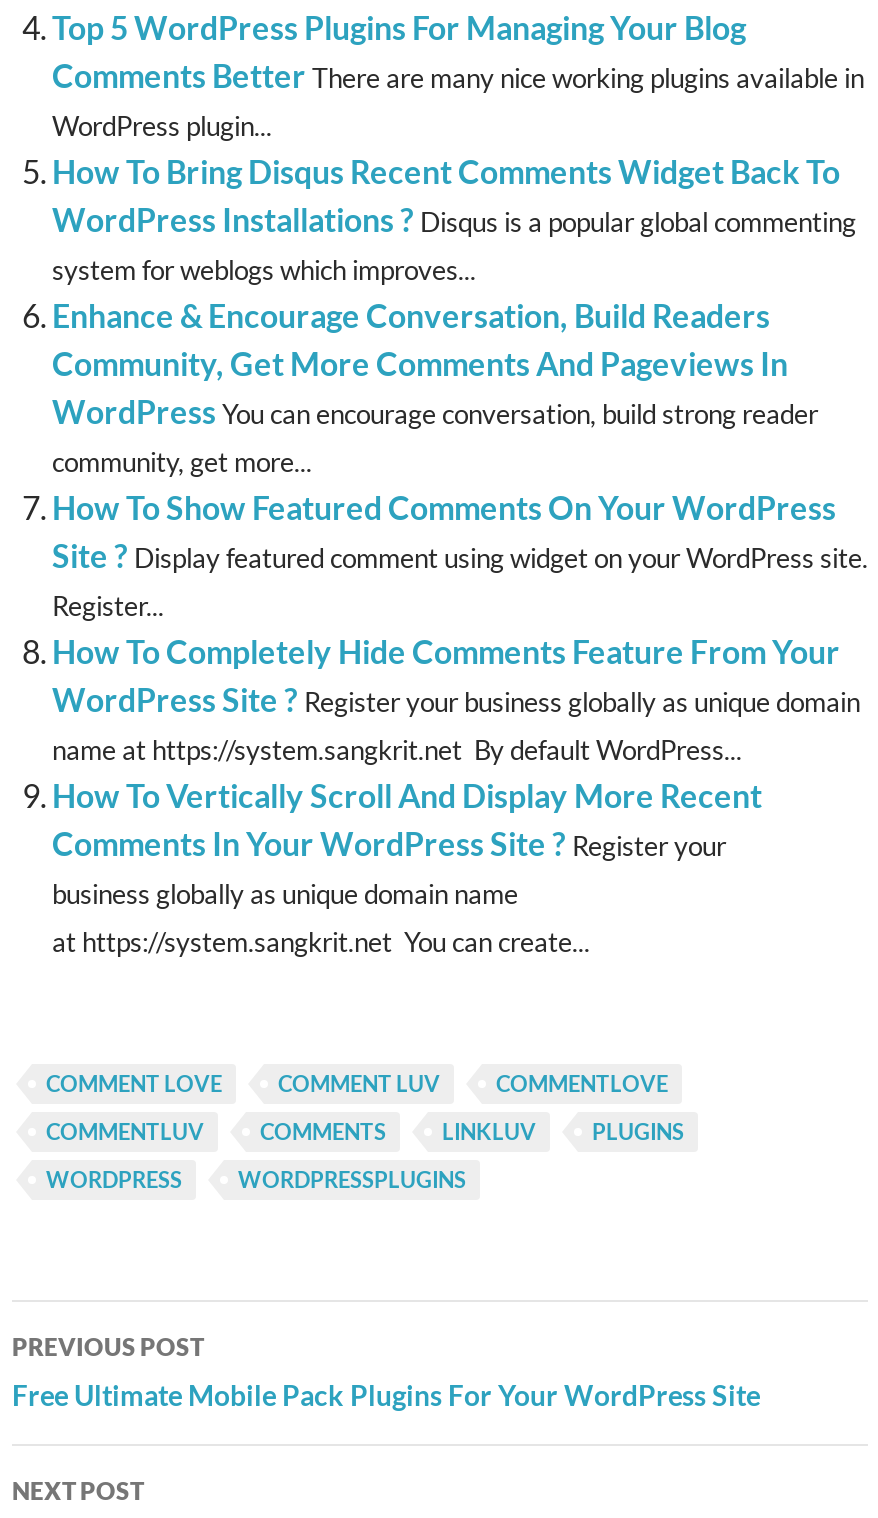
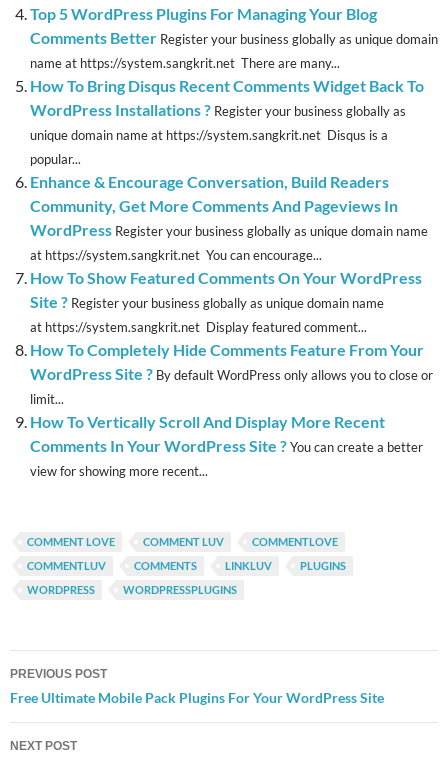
[52,56,864,142] Comments Better There are many nice working plugins available in | WordPress plugin... -> [30,28,438,71] Comments Better Register your business globally as unique domain | name at https://system.sangkrit.net There are many...
[52,200,856,286] WordPress Installations ? Disqus is a popular global commenting | system for weblogs which improves... -> [30,100,406,167] WordPress Installations ? Register your business globally as | unique domain name at https://system.sangkrit.net Disqus is a | popular...
moved [52,296,788,382] -> [30,172,398,215]: Enhance & Encourage Conversation, Build Readers | Community, Get More Comments And Pageviews In
[52,392,818,478] WordPress You can encourage conversation, build strong reader | community, get more... -> [30,220,428,263] WordPress Register your business globally as unique domain name | at https://system.sangkrit.net You can encourage...
moved [52,488,836,526] -> [30,268,422,287]: How To Show Featured Comments On Your WordPress
[52,536,868,622] Site ? Display featured comment using widget on your WordPress site. | Register... -> [30,292,384,335] Site ? Register your business globally as unique domain name | at https://system.sangkrit.net Display featured comment...
moved [52,632,840,670] -> [30,340,424,359]: How To Completely Hide Comments Feature From Your
[52,680,860,766] WordPress Site ? Register your business globally as unique domain | name at https://system.sangkrit.net By default WordPress... -> [30,364,433,407] WordPress Site ? By default WordPress only allows you to close or | limit...
moved [52,776,762,814] -> [30,412,385,431]: How To Vertically Scroll And Display More Recent
[52,824,726,958] Comments In Your WordPress Site ? Register your | business globally as unique domain name | at https://system.sangkrit.net You can create... -> [30,436,423,479] Comments In Your WordPress Site ? You can create a better | view for showing more recent...

